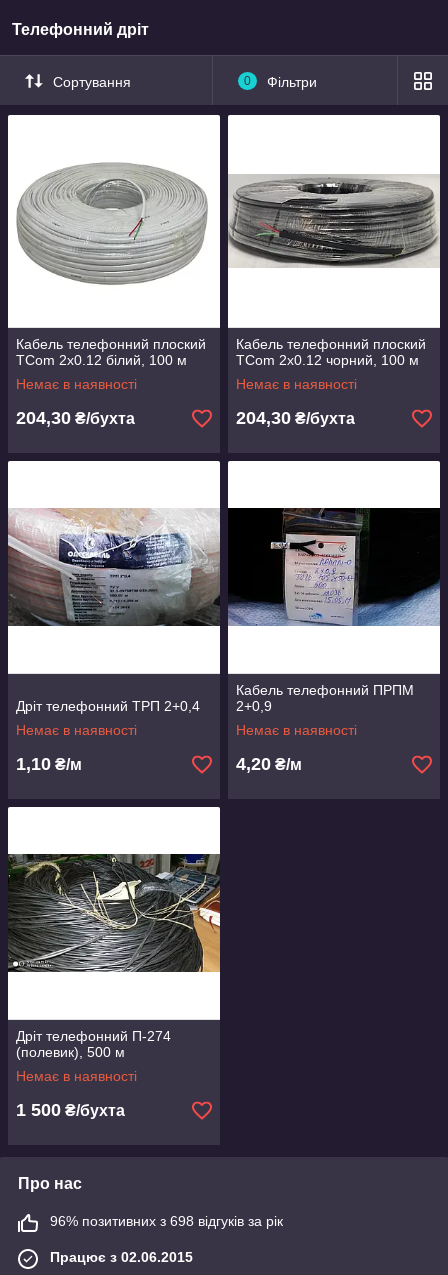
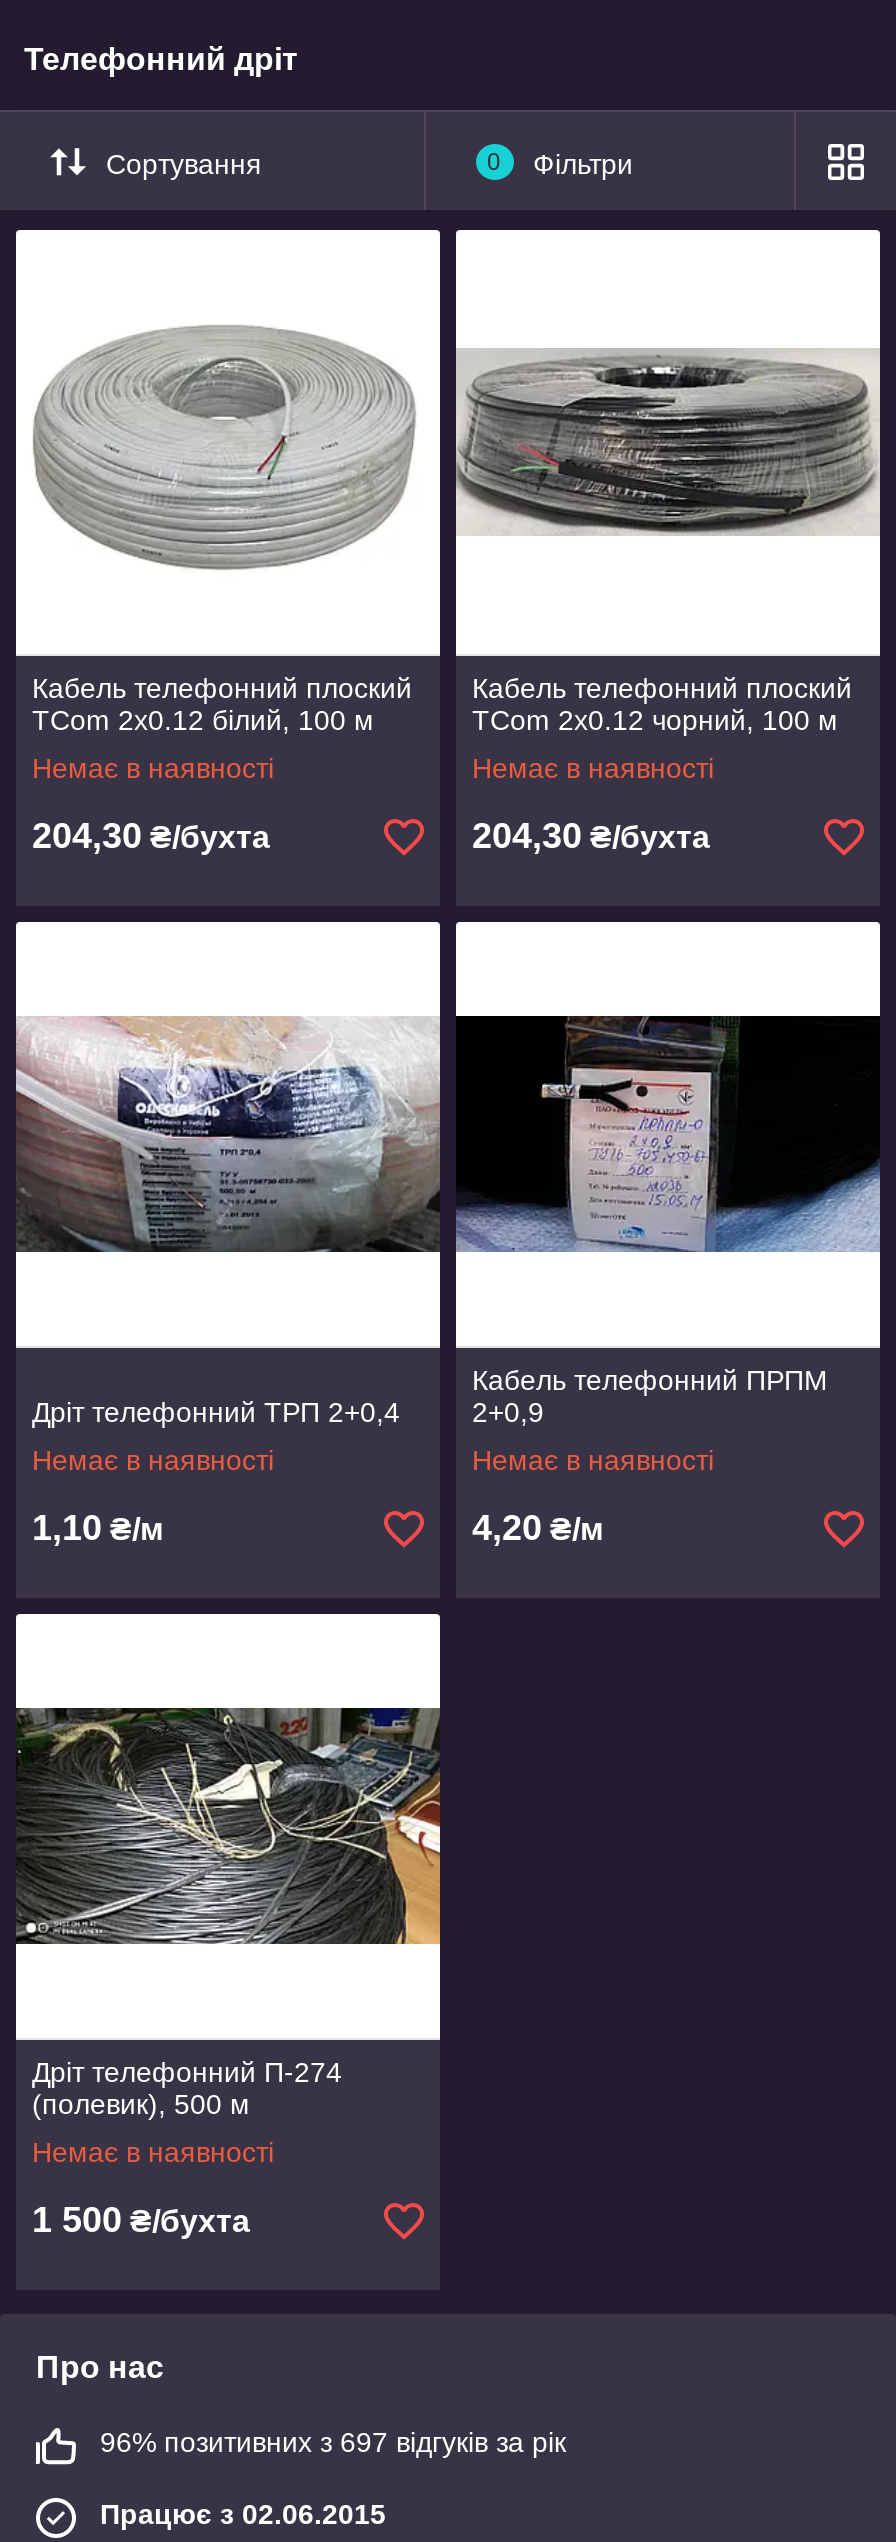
[50,1213,283,1229] 96% позитивних з 698 відгуків за рік -> [100,2426,566,2458] 96% позитивних з 697 відгуків за рік

